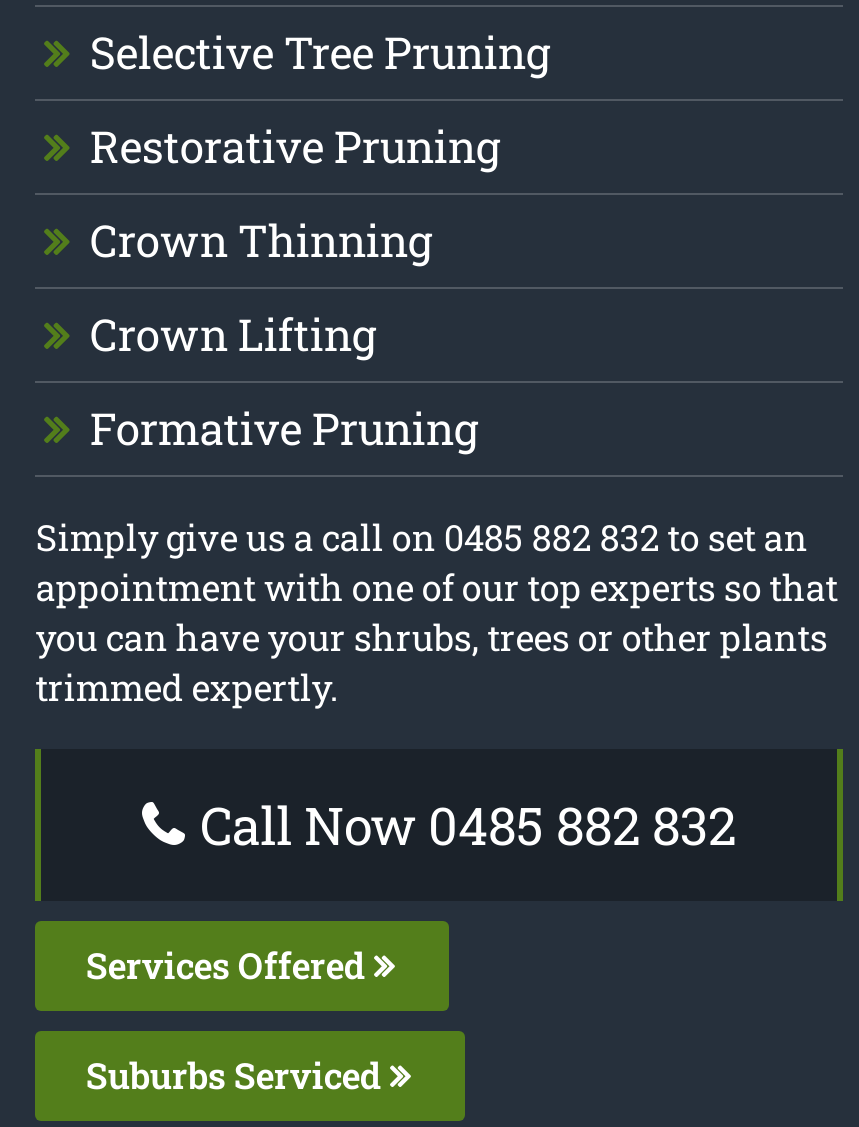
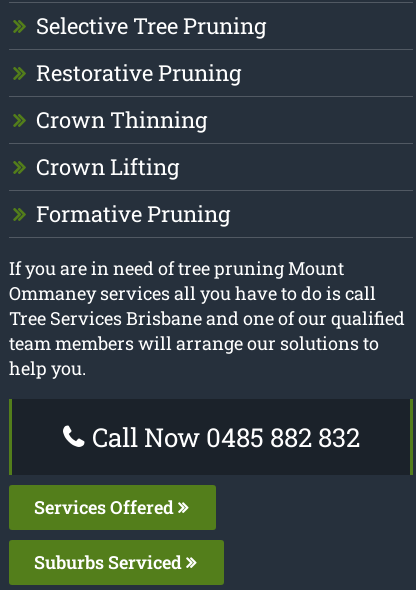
[36,513,838,711] Simply give us a call on 0485 882 832 to set an | appointment with one of our top experts so that | you can have your shrubs, trees or other plants | trimmed expertly. -> [9,256,405,380] If you are in need of tree pruning Mount | Ommaney services all you have to do is call | Tree Services Brisbane and one of our qualified | team members will arrange our solutions to | help you.

